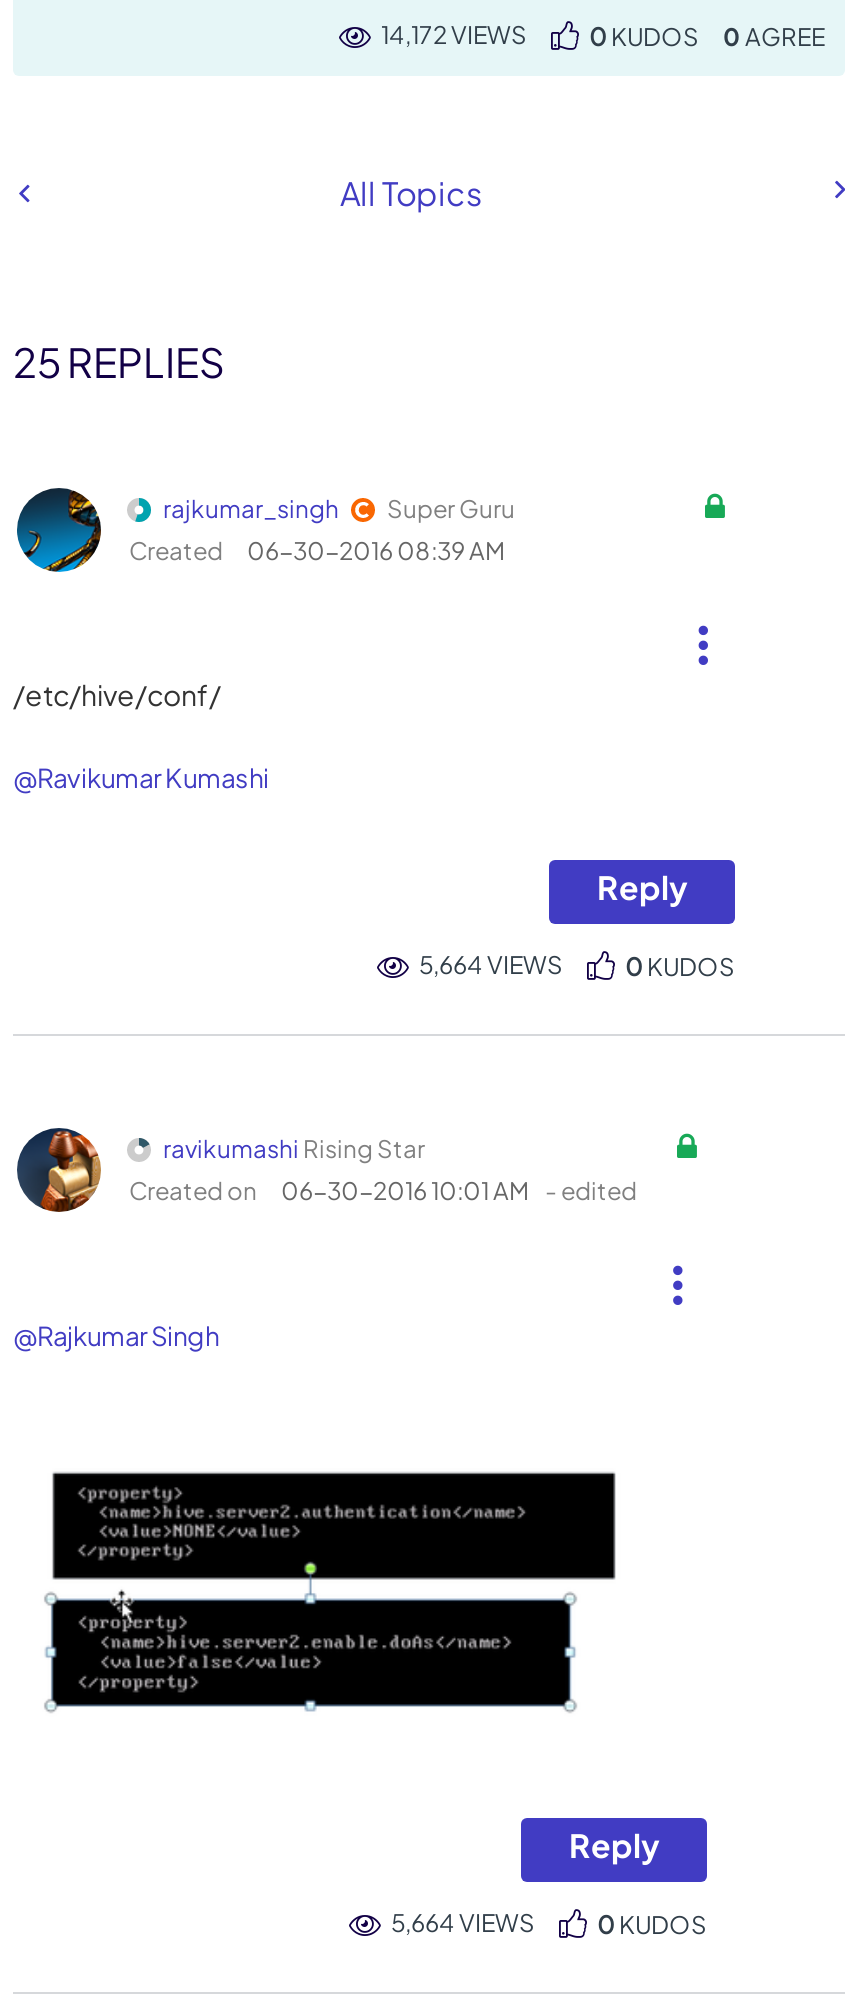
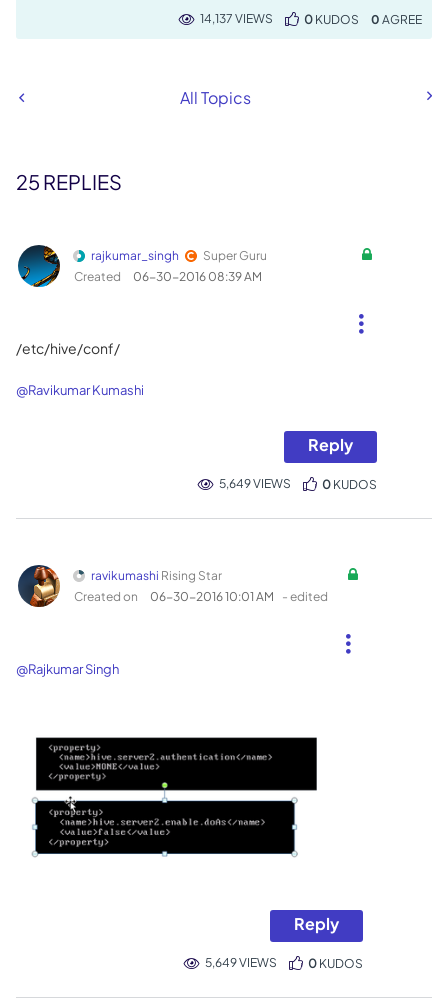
[381,20,527,50] 14,172 VIEWS -> [200,11,273,26] 14,137 VIEWS
[419,950,563,980] 5,664 VIEWS -> [219,476,291,491] 5,649 VIEWS
[391,1908,535,1938] 5,664 VIEWS -> [205,955,277,970] 5,649 VIEWS

